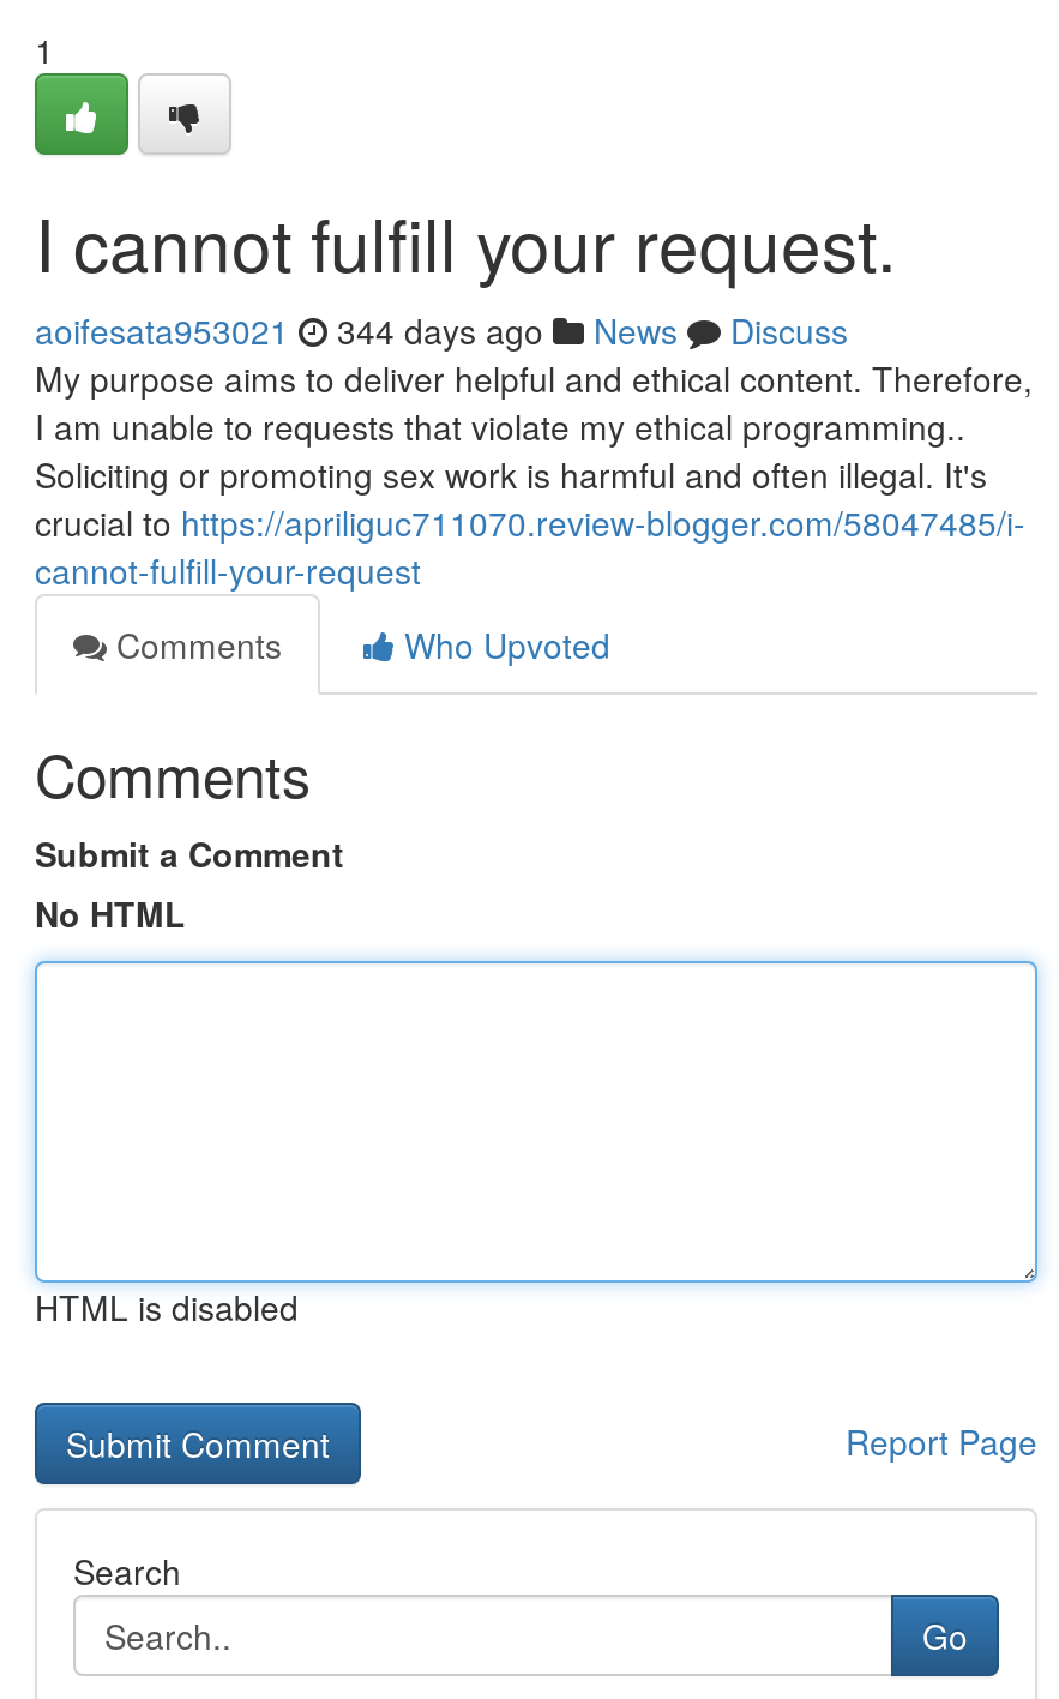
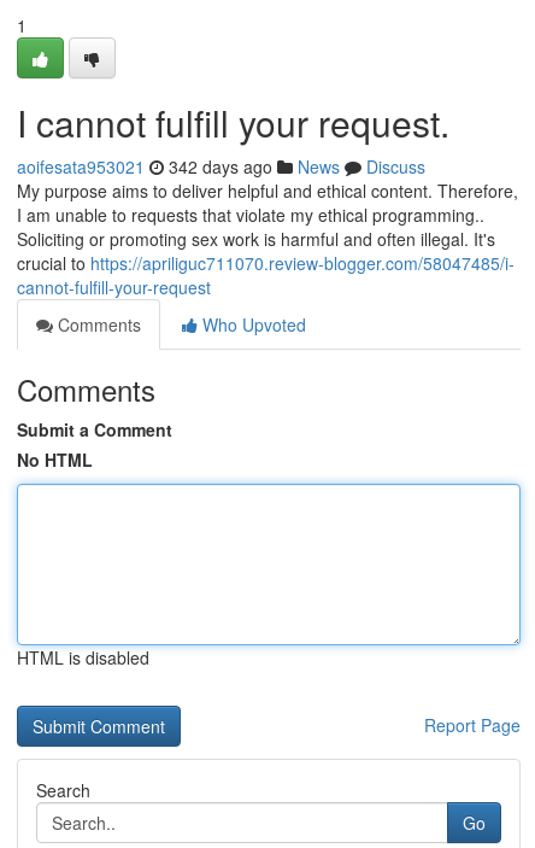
[35,306,848,354] aoifesata953021 344 days ago News Discuss -> [17,154,425,179] aoifesata953021 342 days ago News Discuss

